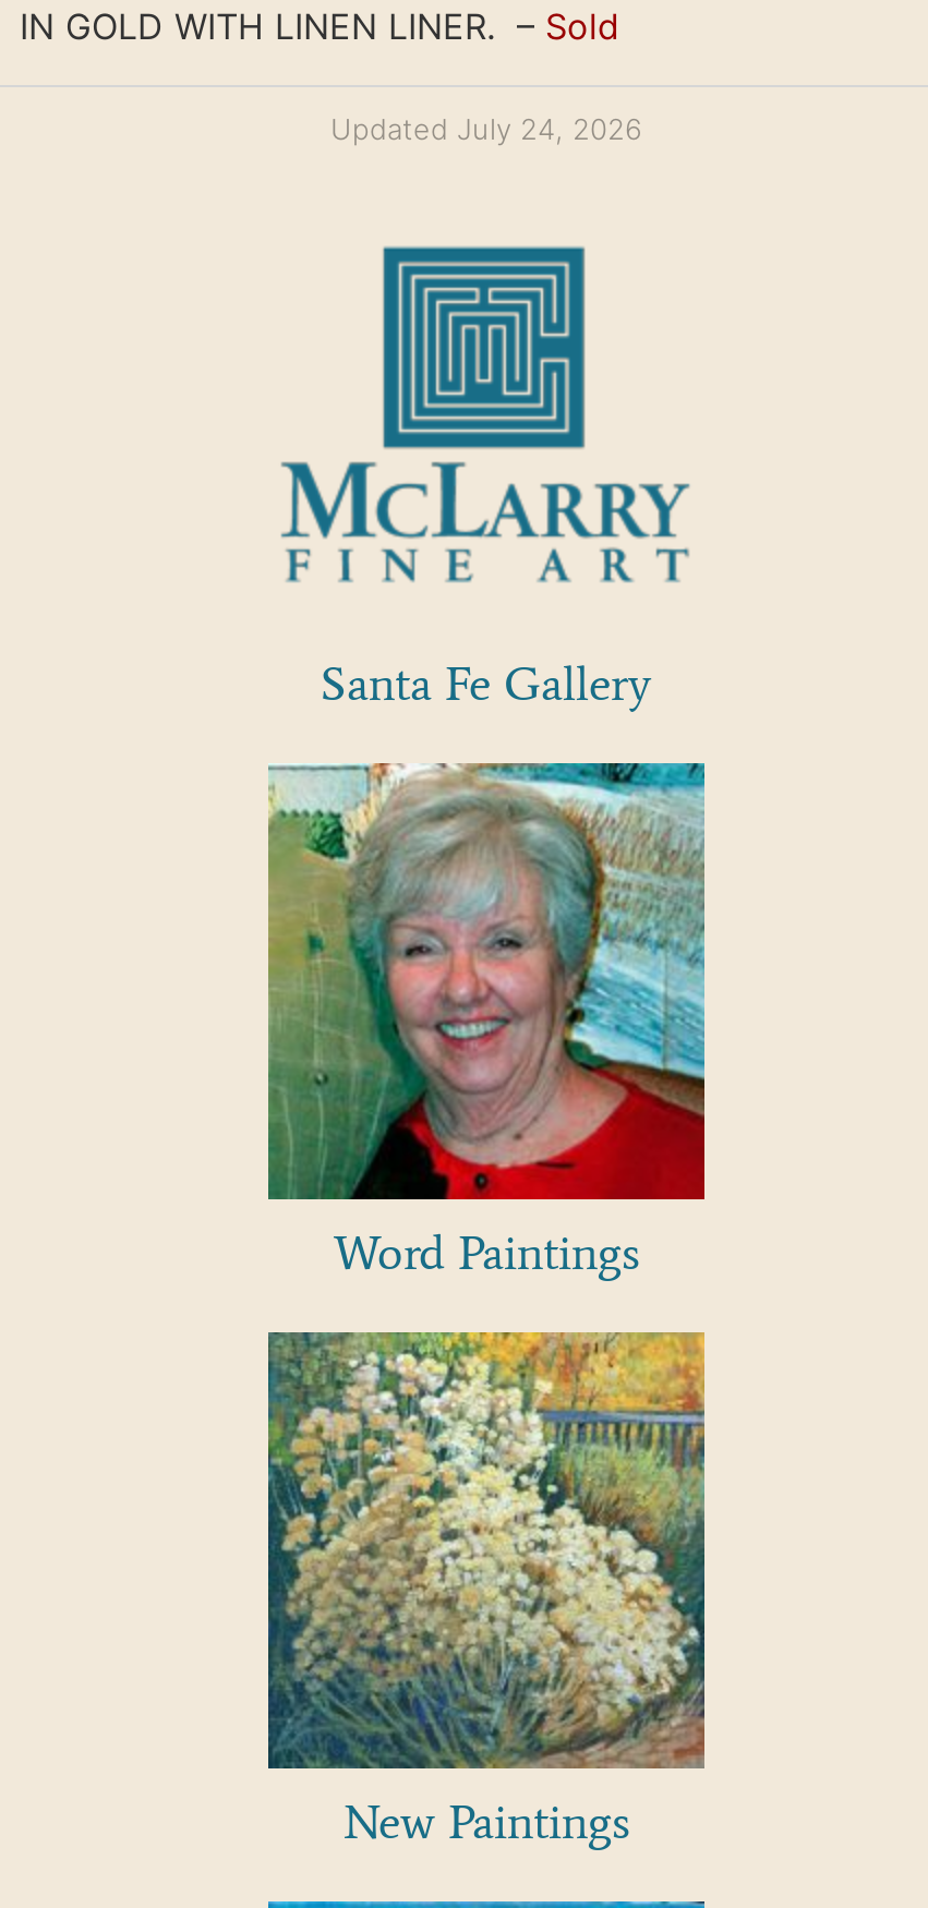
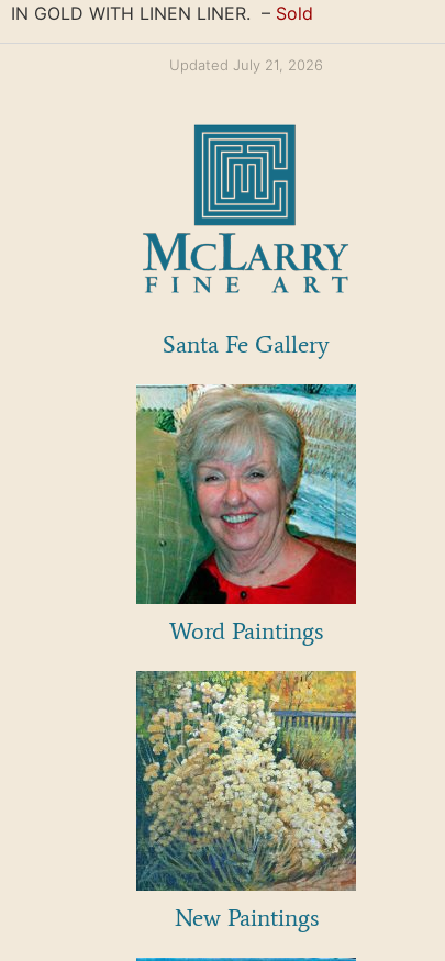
[330,111,642,146] Updated July 24, 2026 -> [169,56,323,73] Updated July 21, 2026

